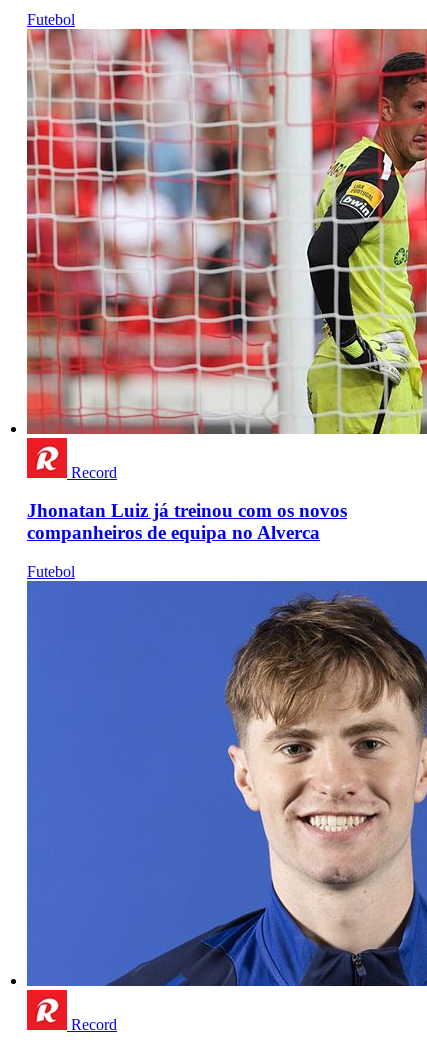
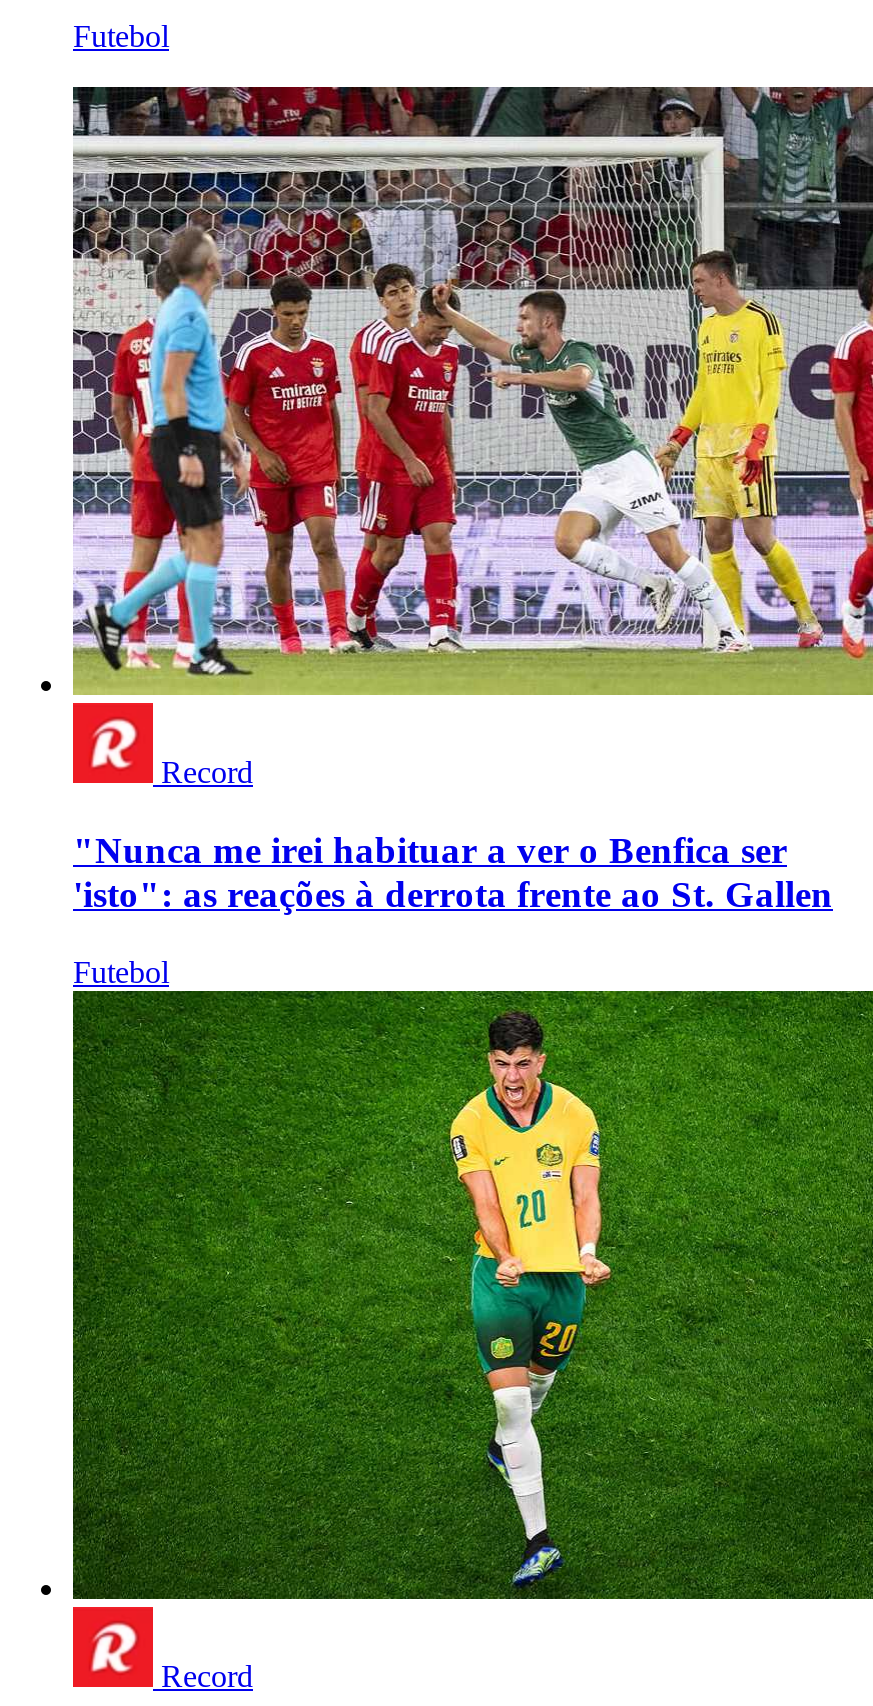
[26,28,424,435] [image] -> [71,56,867,704] [image]
[27,500,347,543] Jhonatan Luiz já treinou com os novos | companheiros de equipa no Alverca -> [73,828,833,914] "Nunca me irei habituar a ver o Benfica ser | 'isto": as reações à derrota frente ao St. Gallen
[26,581,424,991] [image] -> [71,990,867,1608] [image]

